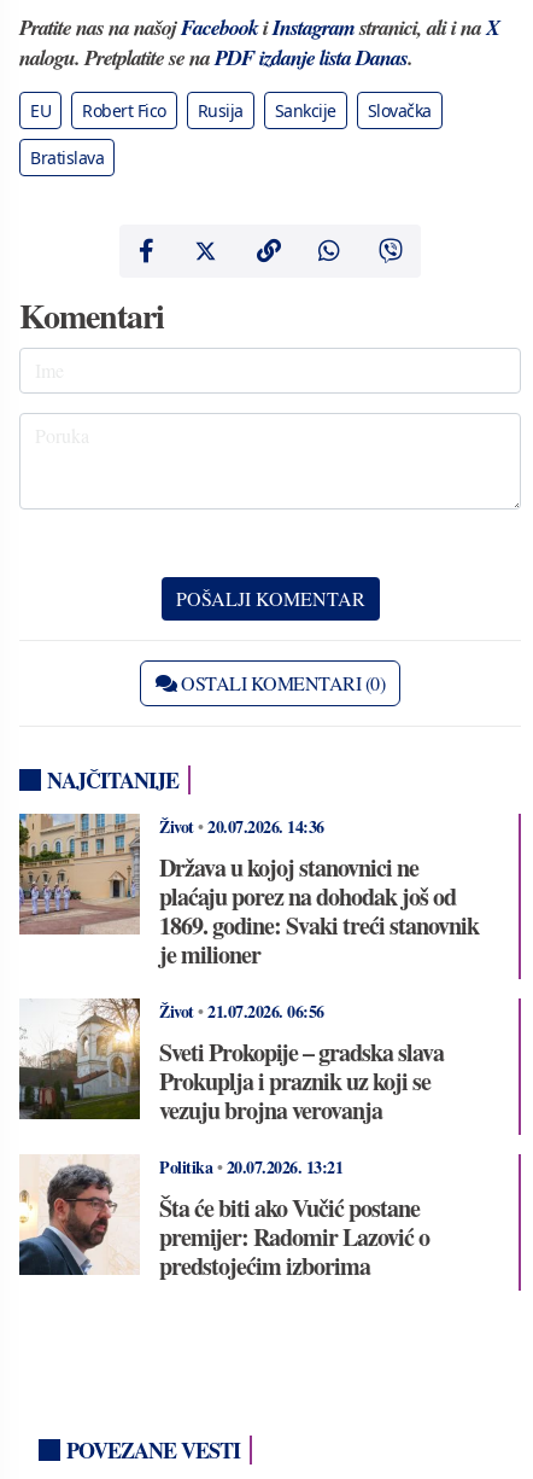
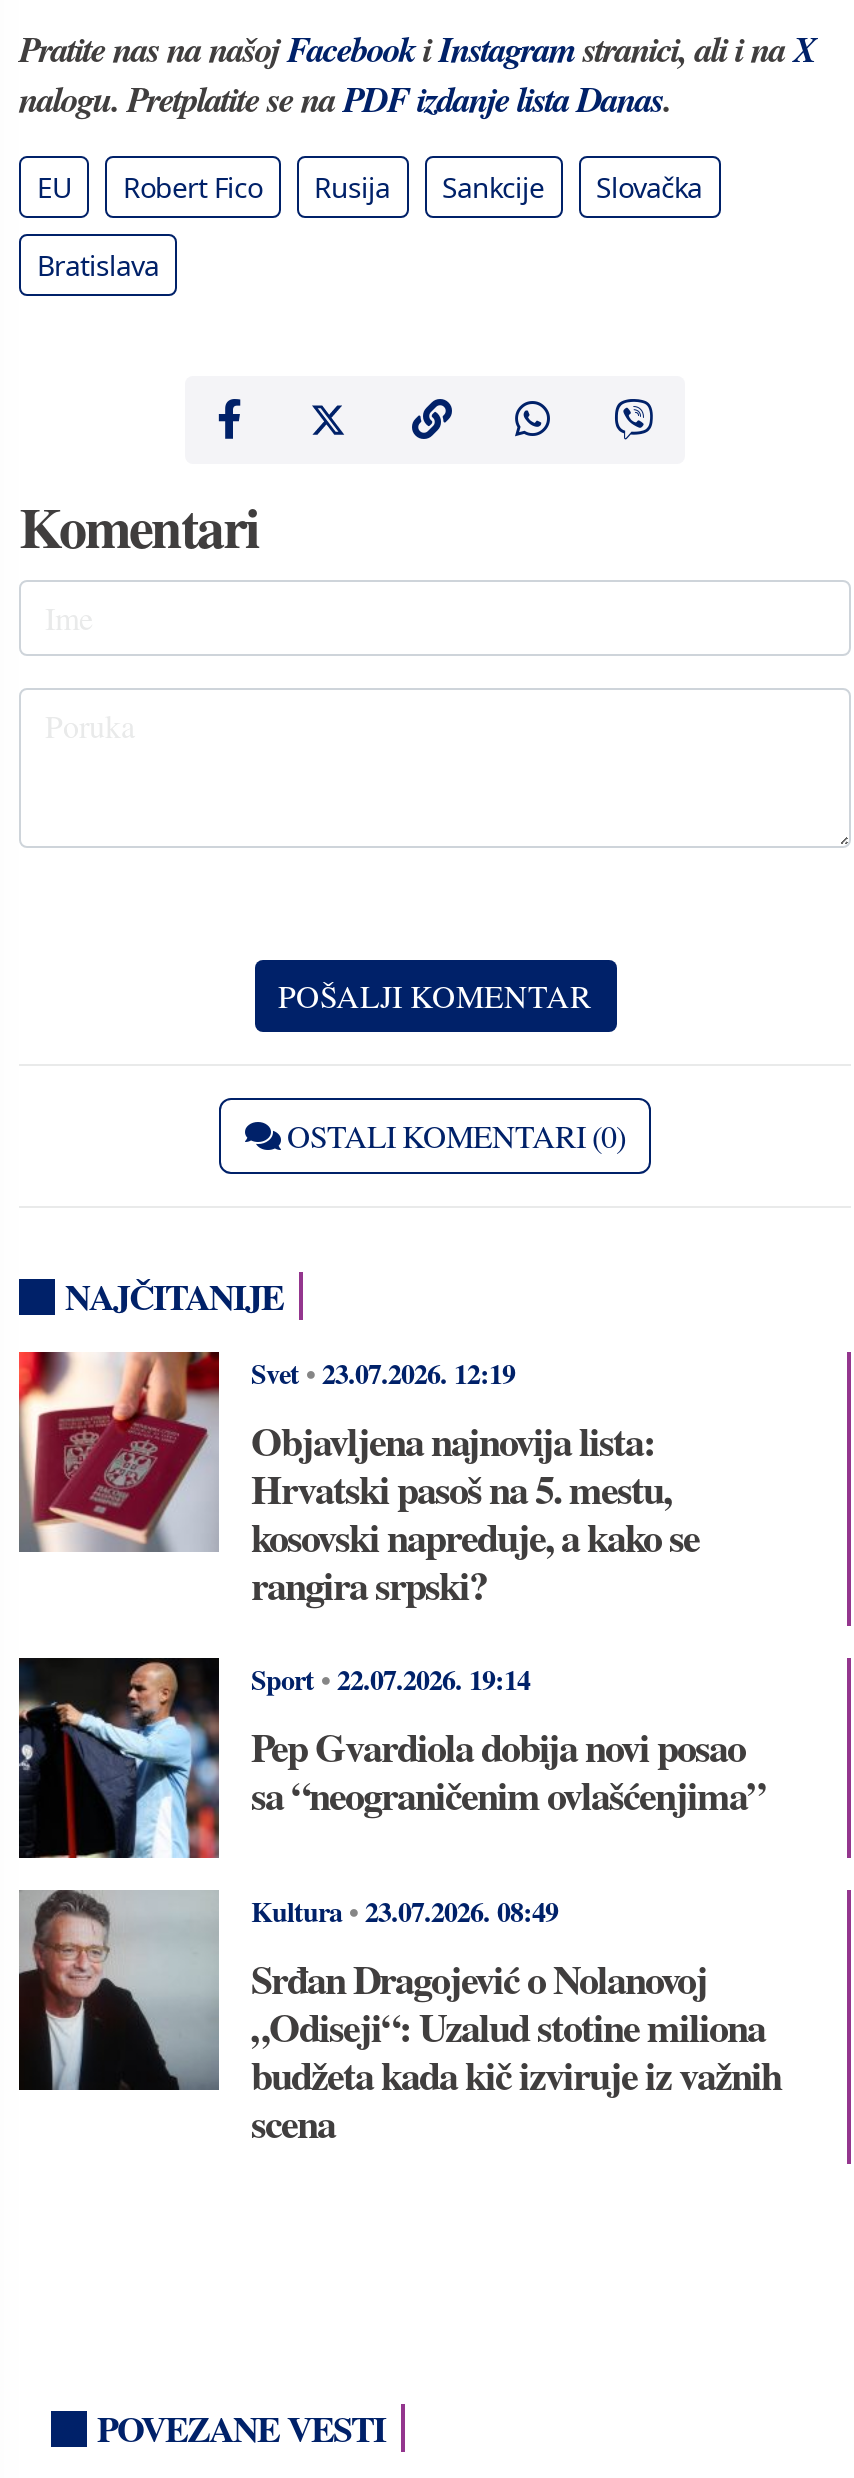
[18,813,479,972] [image] | Život •20.07.2026. 14:36 | Država u kojoj stanovnici ne | plaćaju porez na dohodak još od | 1869. godine: Svaki treći stanovnik | je milioner -> [17,1350,699,1614] [image] | Svet •23.07.2026. 12:19 | Objavljena najnovija lista: | Hrvatski pasoš na 5. mestu, | kosovski napreduje, a kako se | rangira srpski?
[18,997,444,1128] [image] | Život • 21.07.2026. 06:56 | Sveti Prokopije – gradska slava | Prokuplja i praznik uz koji se | vezuju brojna verovanja -> [17,1656,765,1860] [image] | Sport •22.07.2026. 19:14 | Pep Gvardiola dobija novi posao | sa “neograničenim ovlašćenjima”
[18,1139,429,1284] [image] | Politika • 20.07.2026. 13:21 | Šta će biti ako Vučić postane | premijer: Radomir Lazović o | predstojećim izborima -> [17,1888,781,2152] [image] | Kultura •23.07.2026. 08:49 | Srđan Dragojević o Nolanovoj | „Odiseji“: Uzalud stotine miliona | budžeta kada kič izviruje iz važnih | scena

